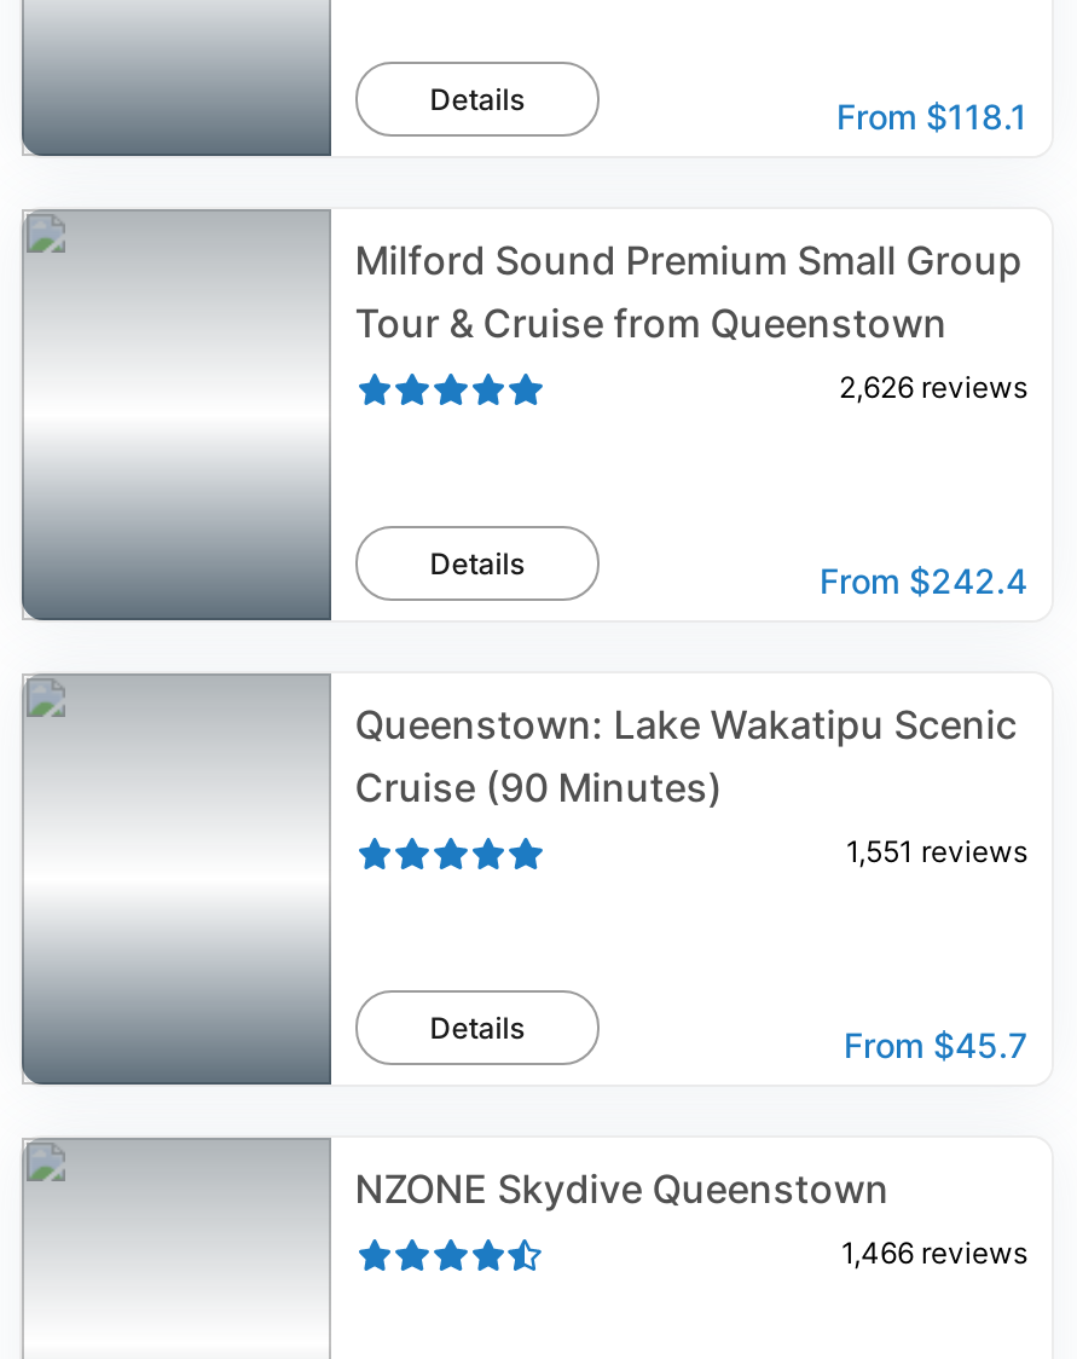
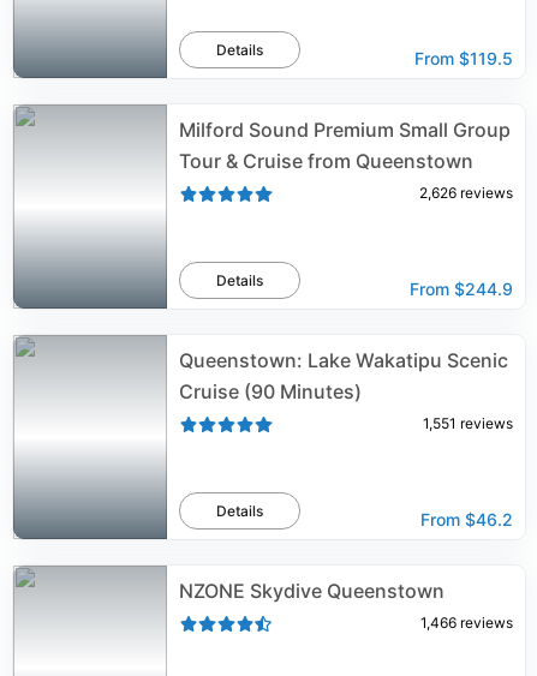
[836,96,1027,137] From $118.1 -> [414,48,513,68] From $119.5
[820,560,1027,601] From $242.4 -> [410,279,513,299] From $244.9
[844,1024,1027,1065] From $45.7 -> [420,509,513,530] From $46.2

